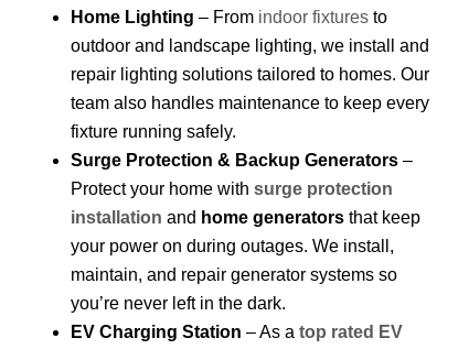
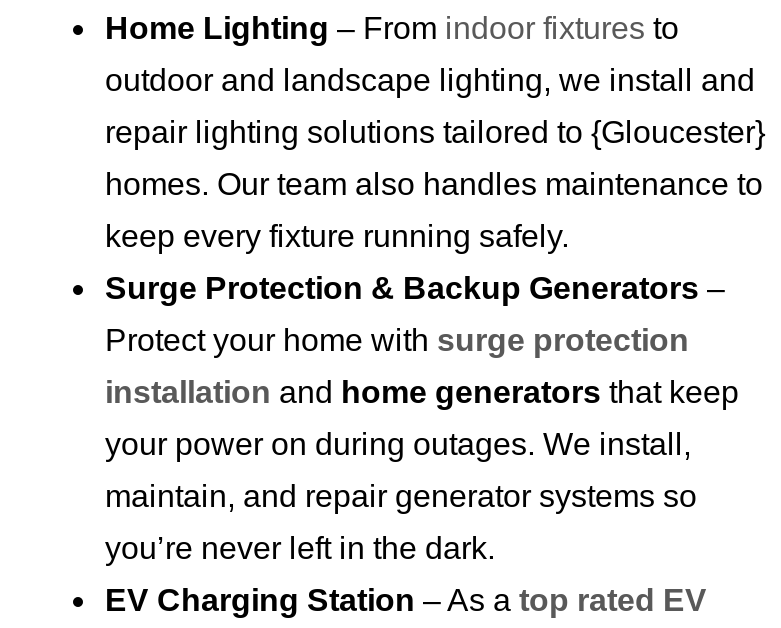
[71,65,429,83] repair lighting solutions tailored to homes. Our -> [105,114,765,148] repair lighting solutions tailored to {Gloucester}
[71,93,429,112] team also handles maintenance to keep every -> [105,166,763,200] homes. Our team also handles maintenance to
[71,122,236,141] fixture running safely. -> [105,218,569,252] keep every fixture running safely.

